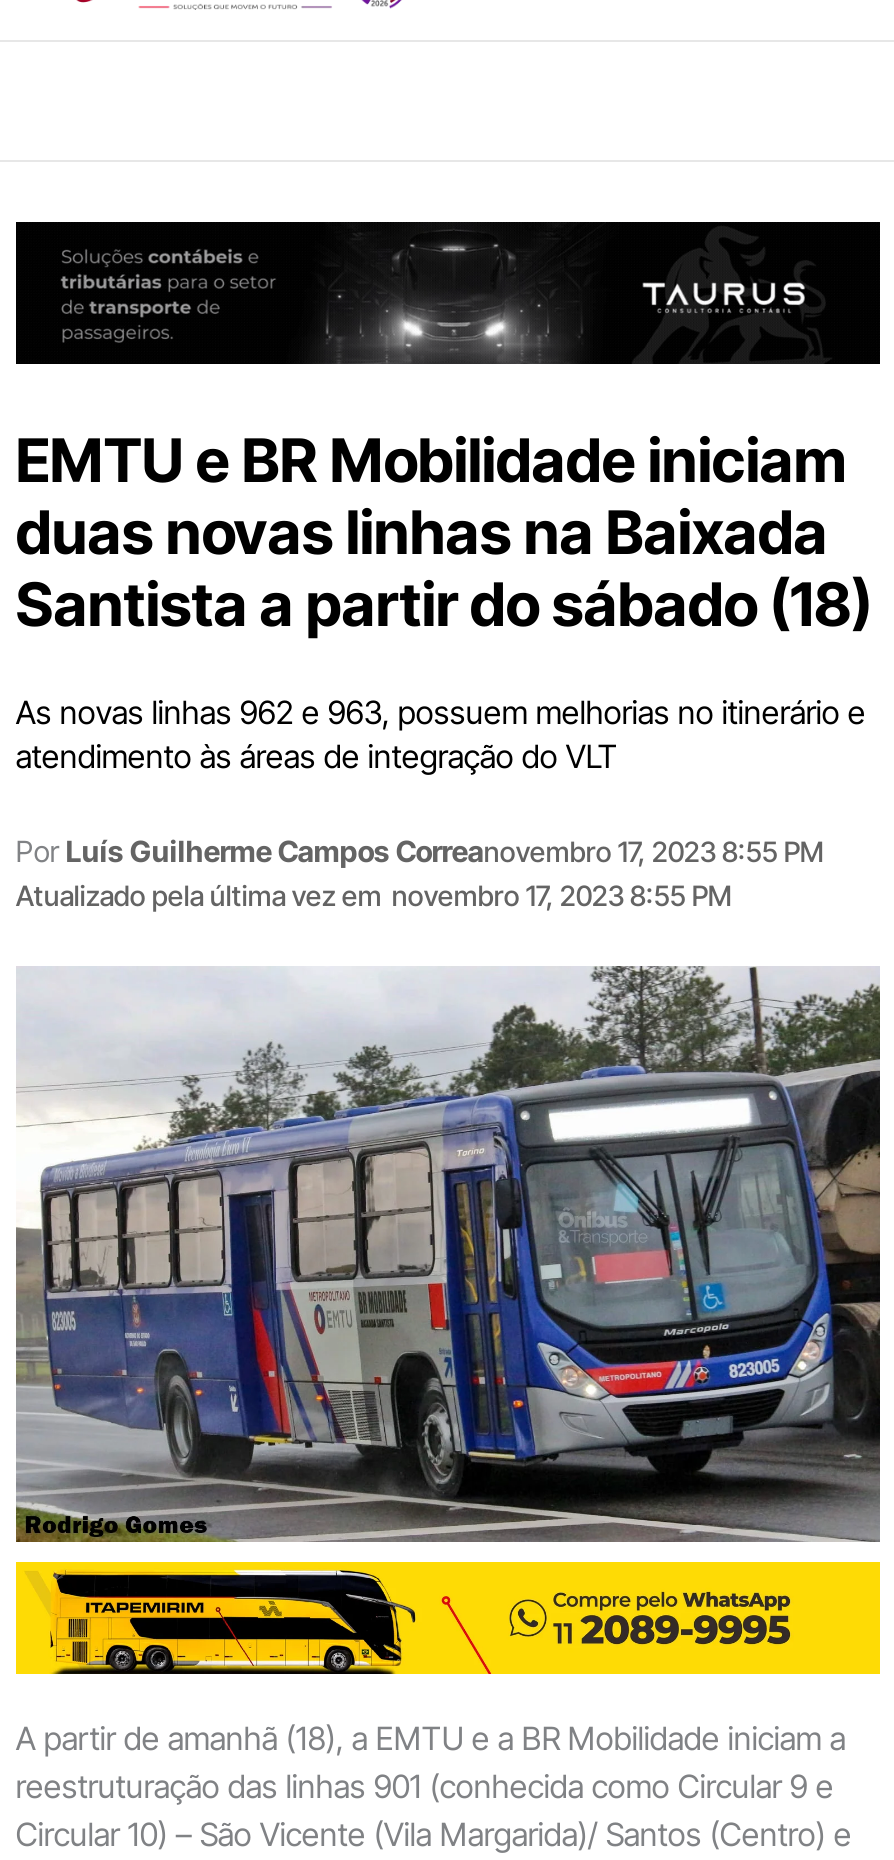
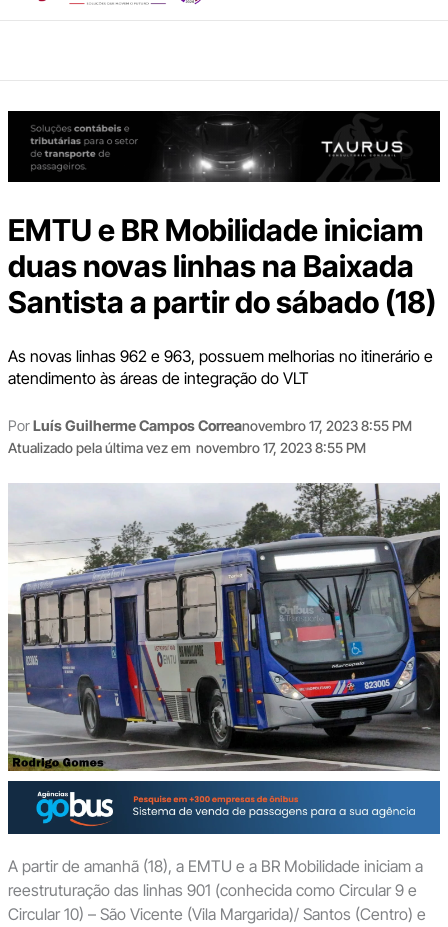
[14,1560,882,1676] [image] -> [7,780,441,835] [image]

